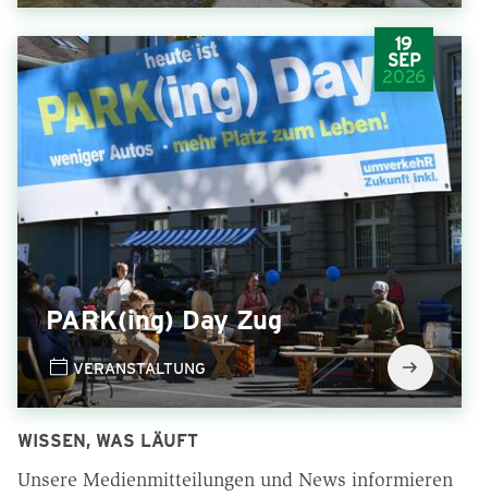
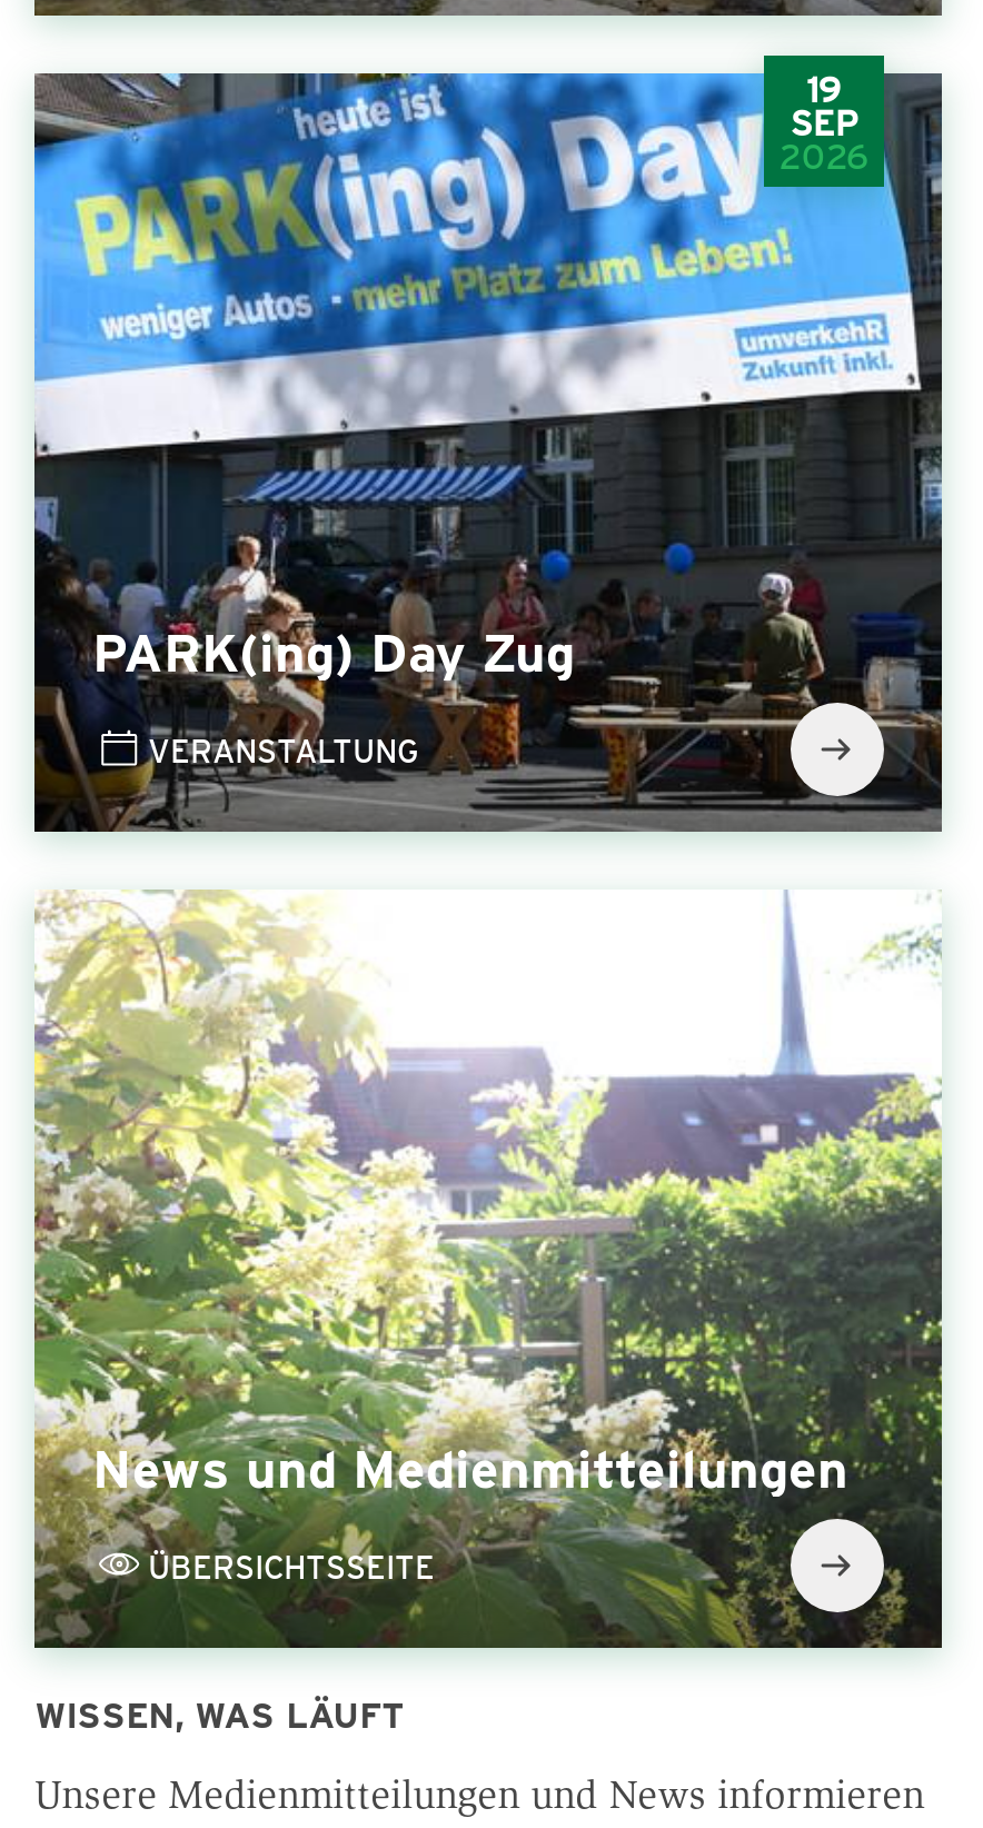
none -> [32,890,944,1648] [image] | News und Medienmitteilungen | ÜBERSICHTSSEITE

